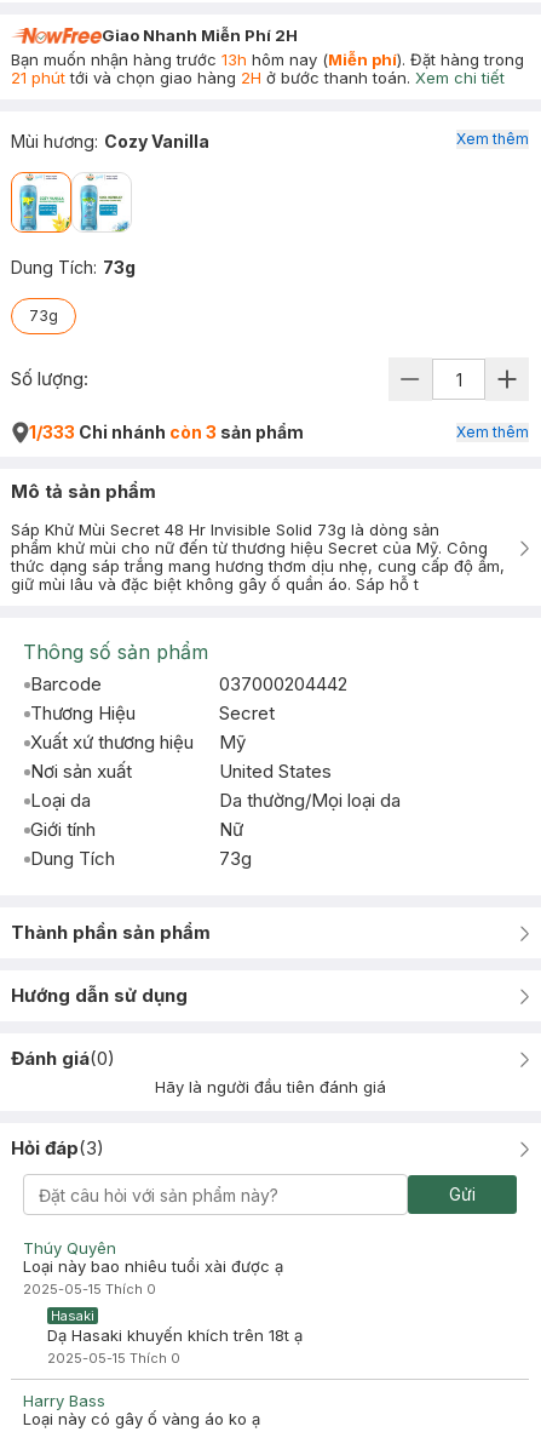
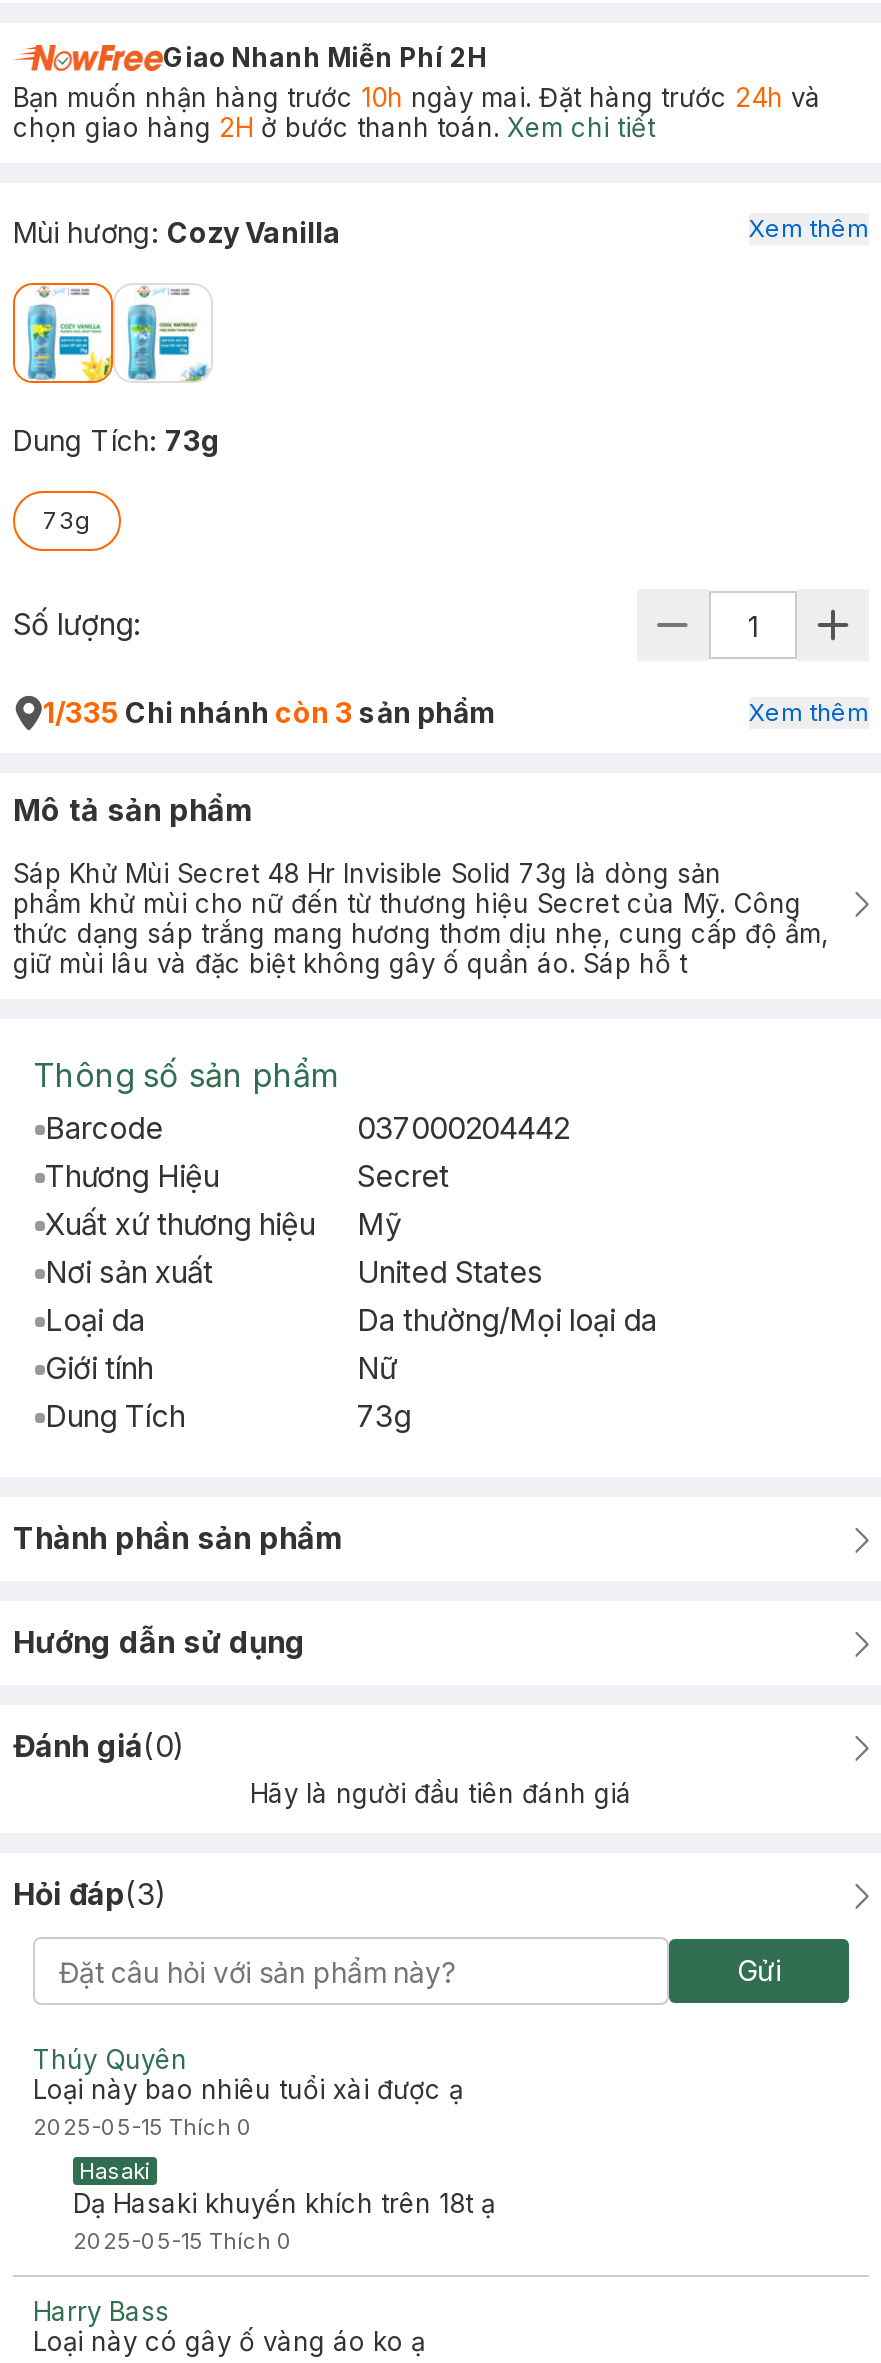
[11,50,524,87] Bạn muốn nhận hàng trước 13h hôm nay (Miễn phí). Đặt hàng trong | 21 phút tới và chọn giao hàng 2H ở bước thanh toán. Xem chi tiết -> [13,81,821,143] Bạn muốn nhận hàng trước 10h ngày mai. Đặt hàng trước 24h và | chọn giao hàng 2H ở bước thanh toán. Xem chi tiết
[29,422,304,442] 1/333 Chi nhánh còn 3 sản phẩm -> [43,695,497,729] 1/335 Chi nhánh còn 3 sản phẩm

